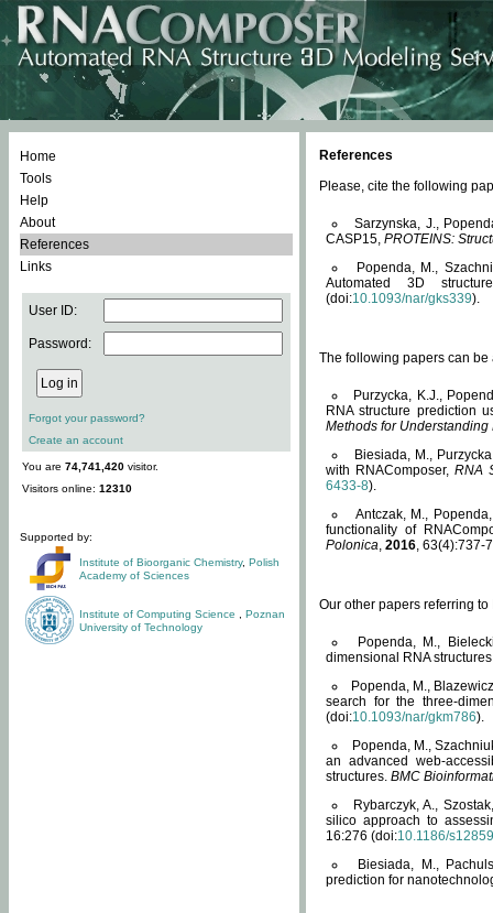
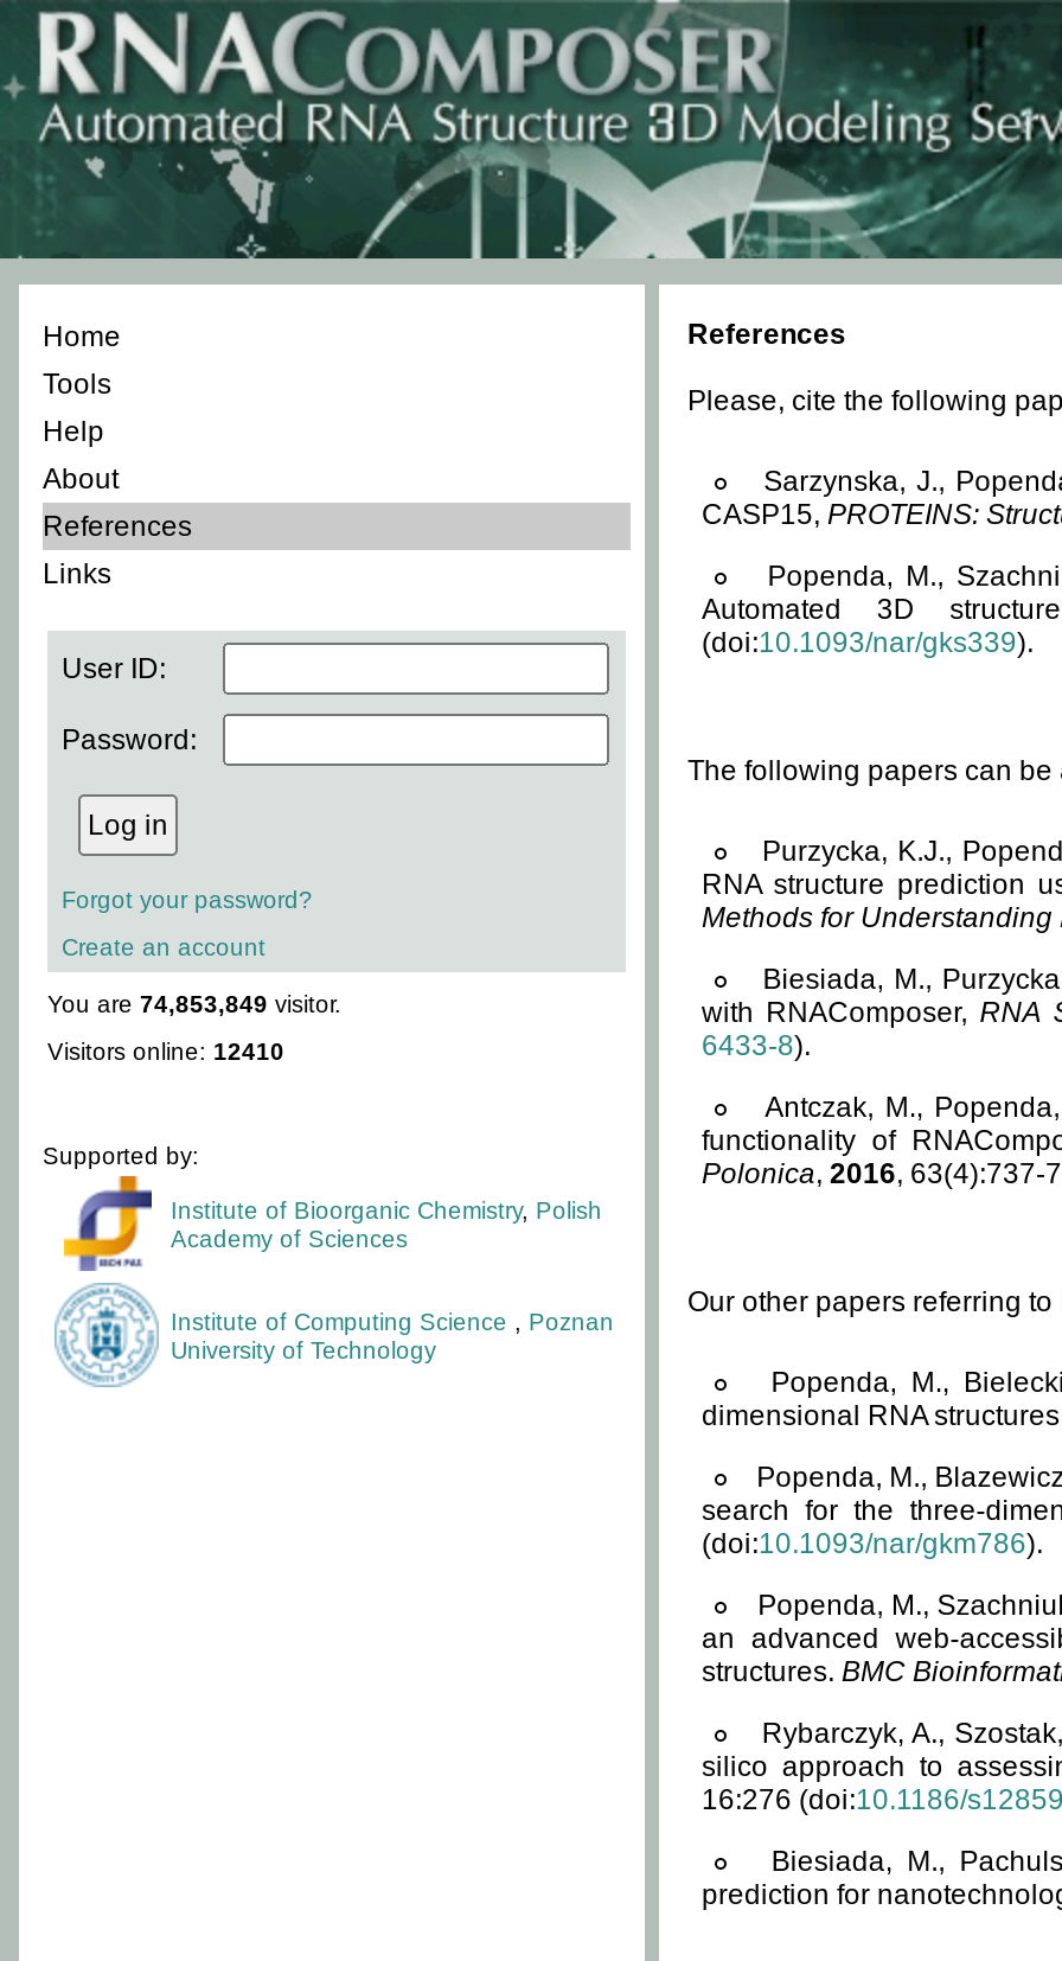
[22,460,158,472] You are 74,741,420 visitor. -> [47,991,341,1017] You are 74,853,849 visitor.
[22,482,132,494] Visitors online: 12310 -> [47,1039,284,1065] Visitors online: 12410

